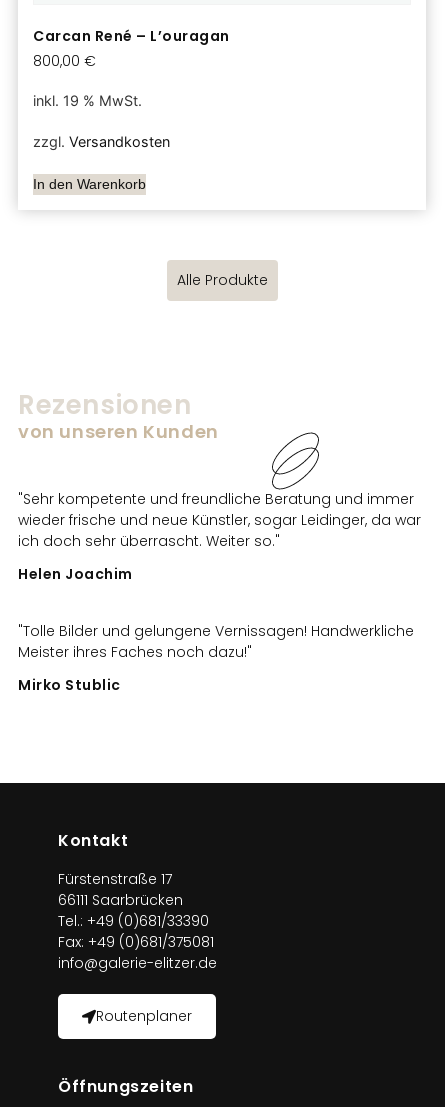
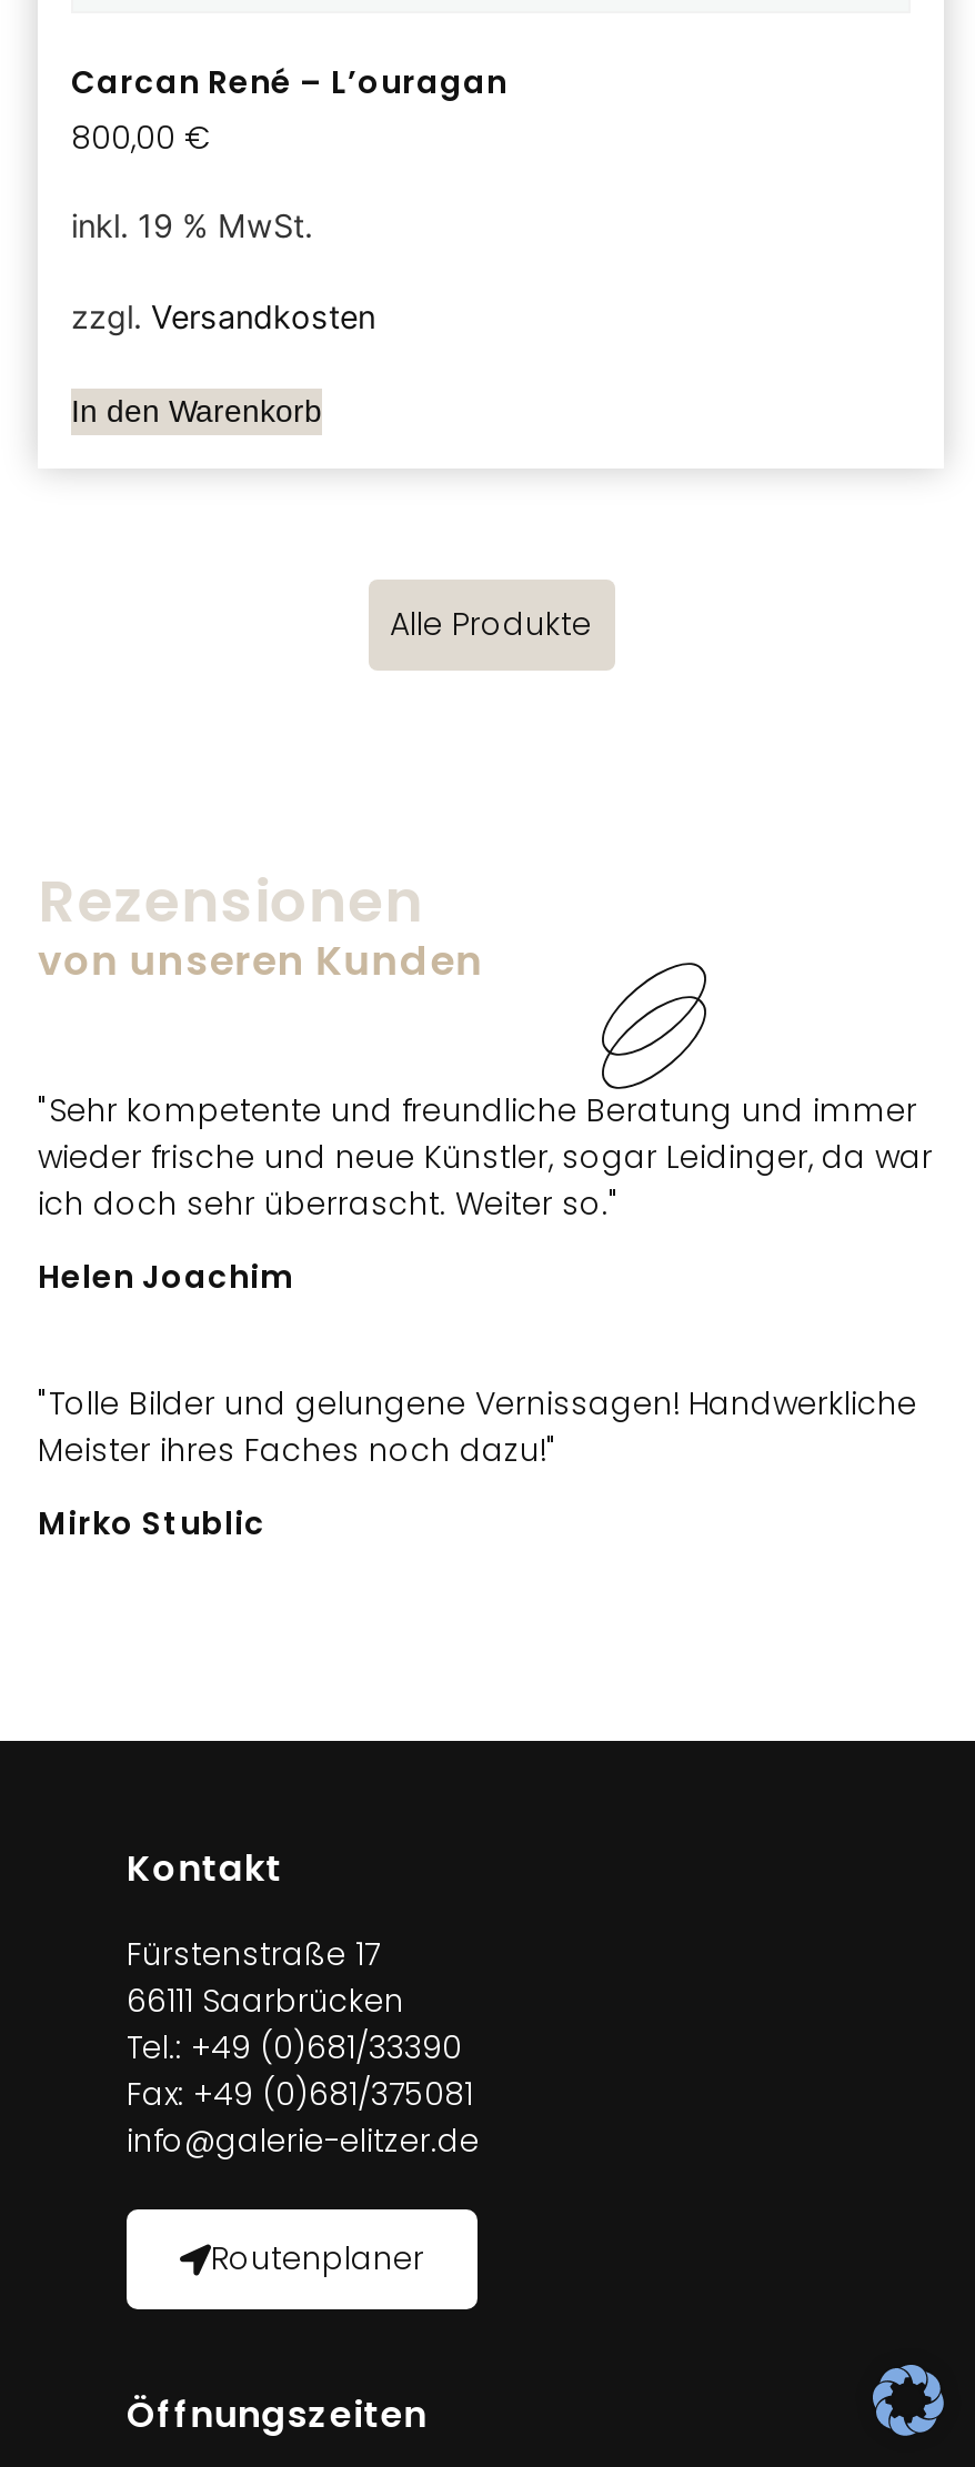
none -> [871,2363,946,2438] [image]

